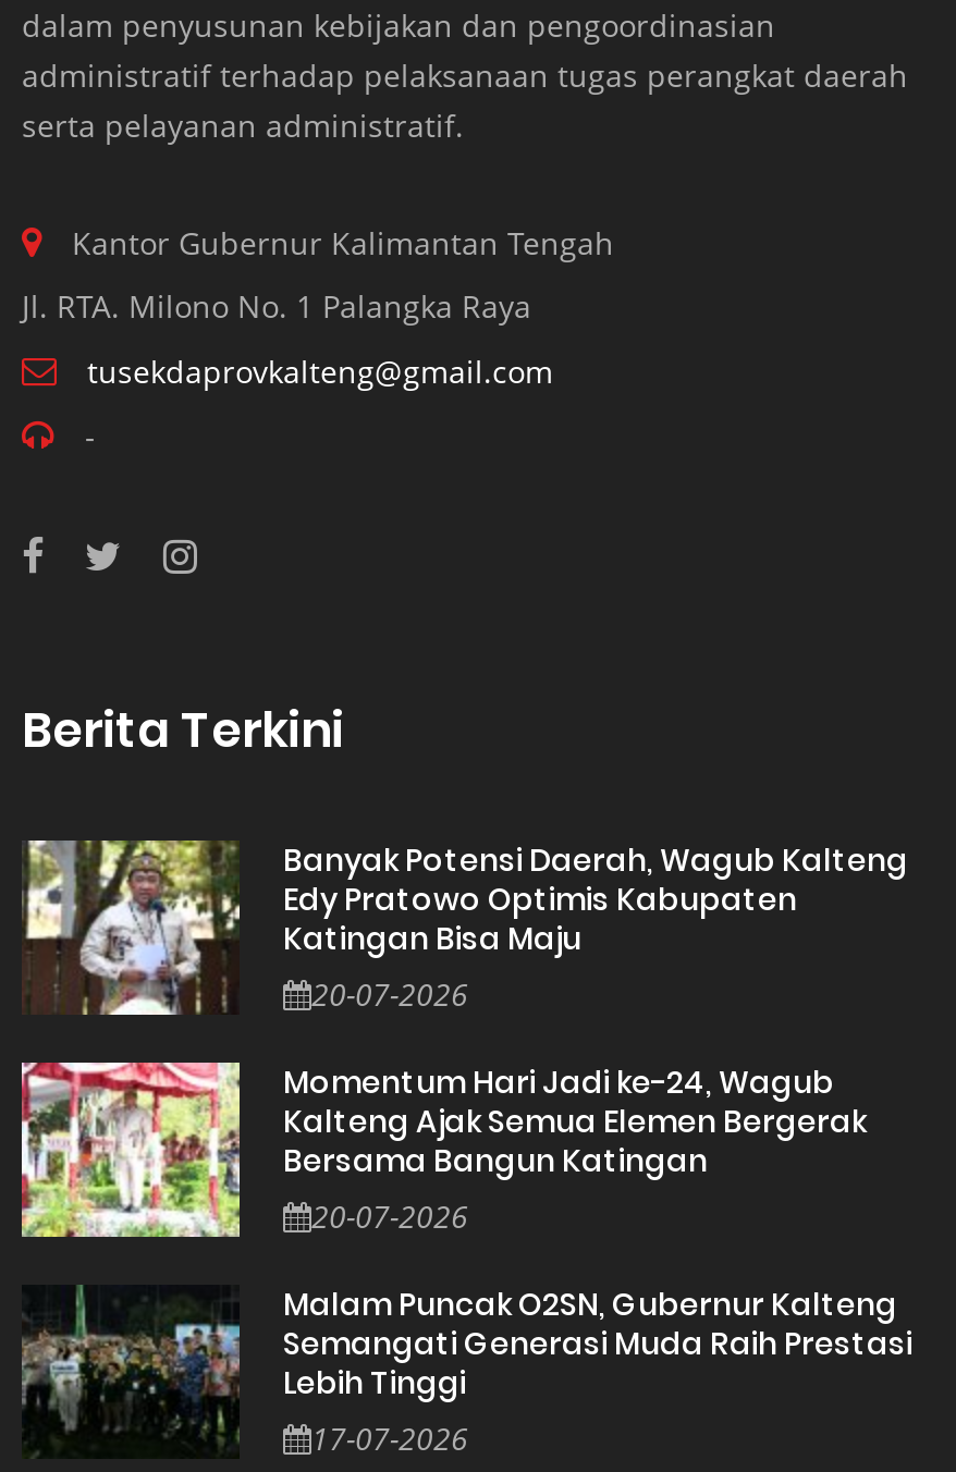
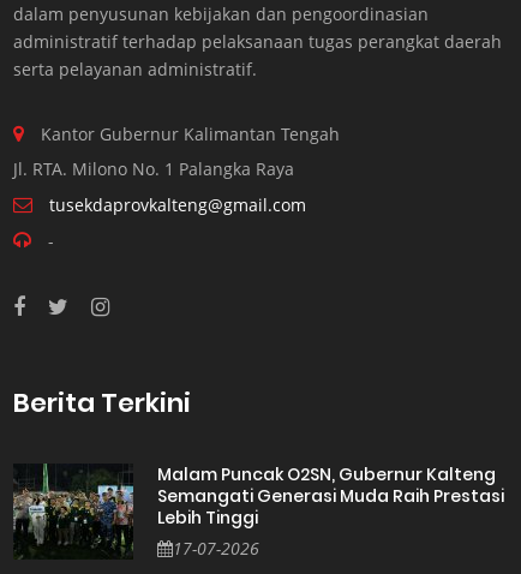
[24,838,908,1237] [image] | Banyak Potensi Daerah, Wagub Kalteng | Edy Pratowo Optimis Kabupaten | Katingan Bisa Maju | 20-07-2026 | Momentum Hari Jadi ke-24, Wagub | Kalteng Ajak Semua Elemen Bergerak | Bersama Bangun Katingan | 20-07-2026 -> none
[20,1060,242,1239] [image] -> none

